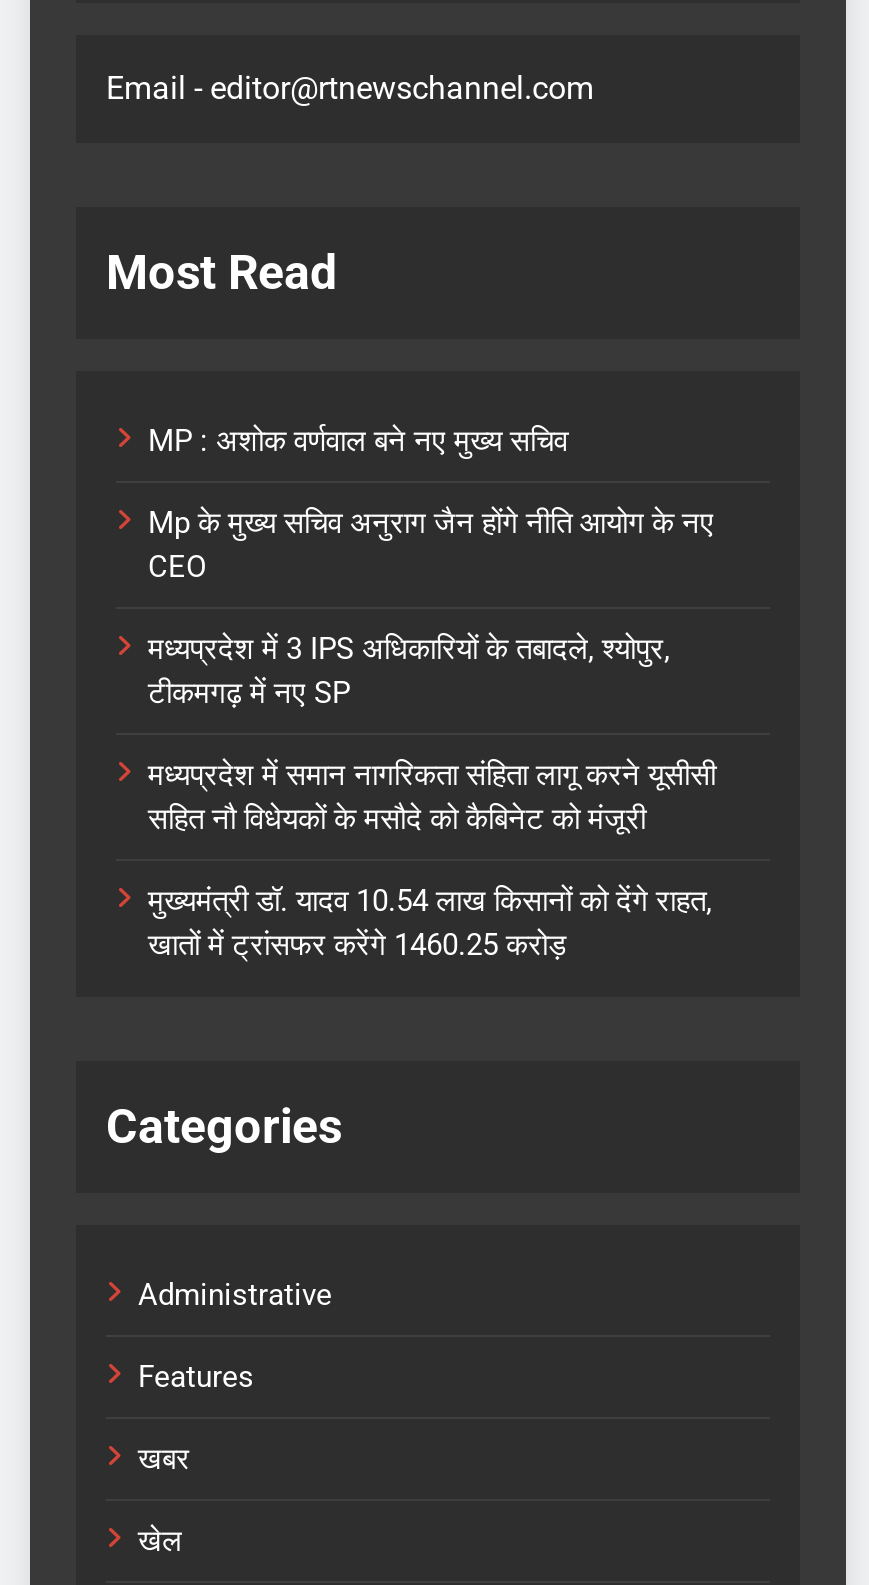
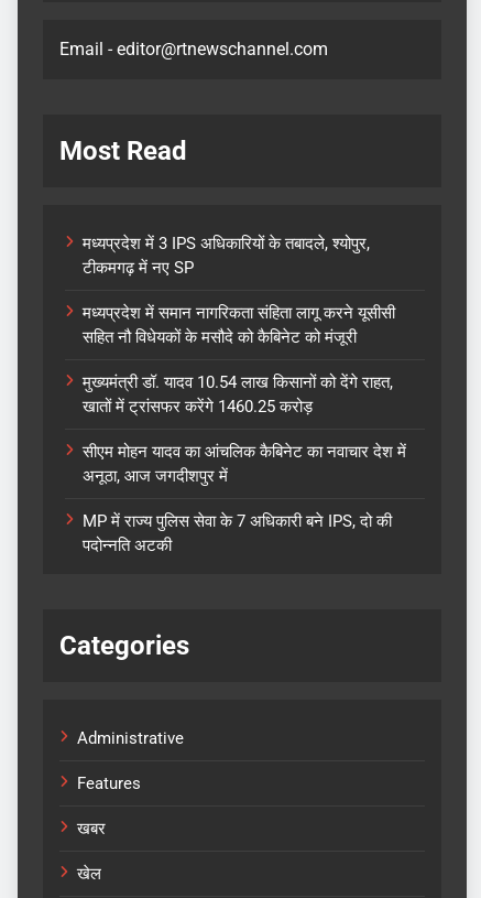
[148,423,714,585] MP : अशोक वर्णवाल बने नए मुख्य सचिव | Mp के मुख्य सचिव अनुराग जैन होंगे नीति आयोग के नए | CEO -> none
moved [148,631,716,963] -> [83,234,395,417]: मध्यप्रदेश में 3 IPS अधिकारियों के तबादले, श्योपुर, | टीकमगढ़ में नए SP | मध्यप्रदेश में समान नागरिकता संहिता लागू करने यूसीसी | सहित नौ विधेयकों के मसौदे को कैबिनेट को मंजूरी | मुख्यमंत्री डॉ. यादव 10.54 लाख किसानों को देंगे राहत, | खातों में ट्रांसफर करेंगे 1460.25 करोड़
none -> [83,442,406,556] सीएम मोहन यादव का आंचलिक कैबिनेट का नवाचार देश में | अनूठा, आज जगदीशपुर में | MP में राज्य पुलिस सेवा के 7 अधिकारी बने IPS, दो की | पदोन्नति अटकी

